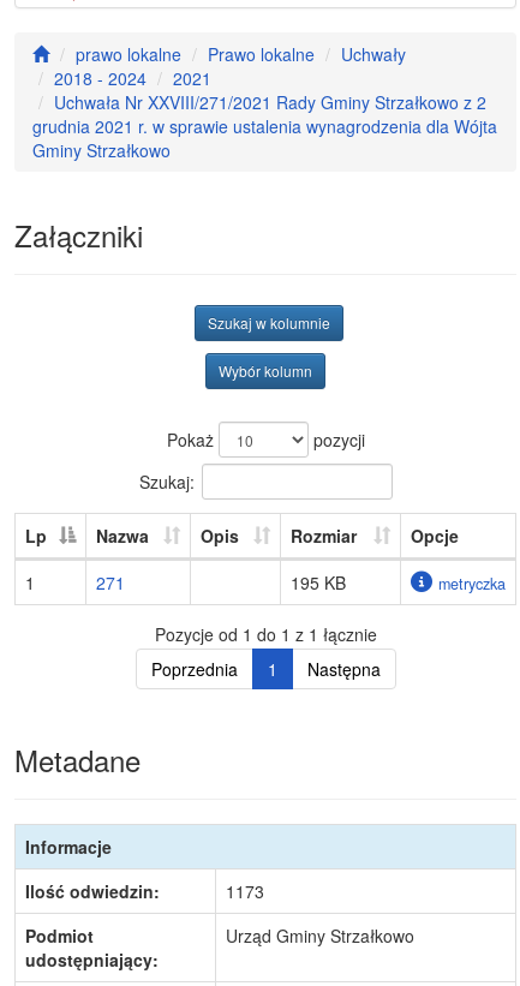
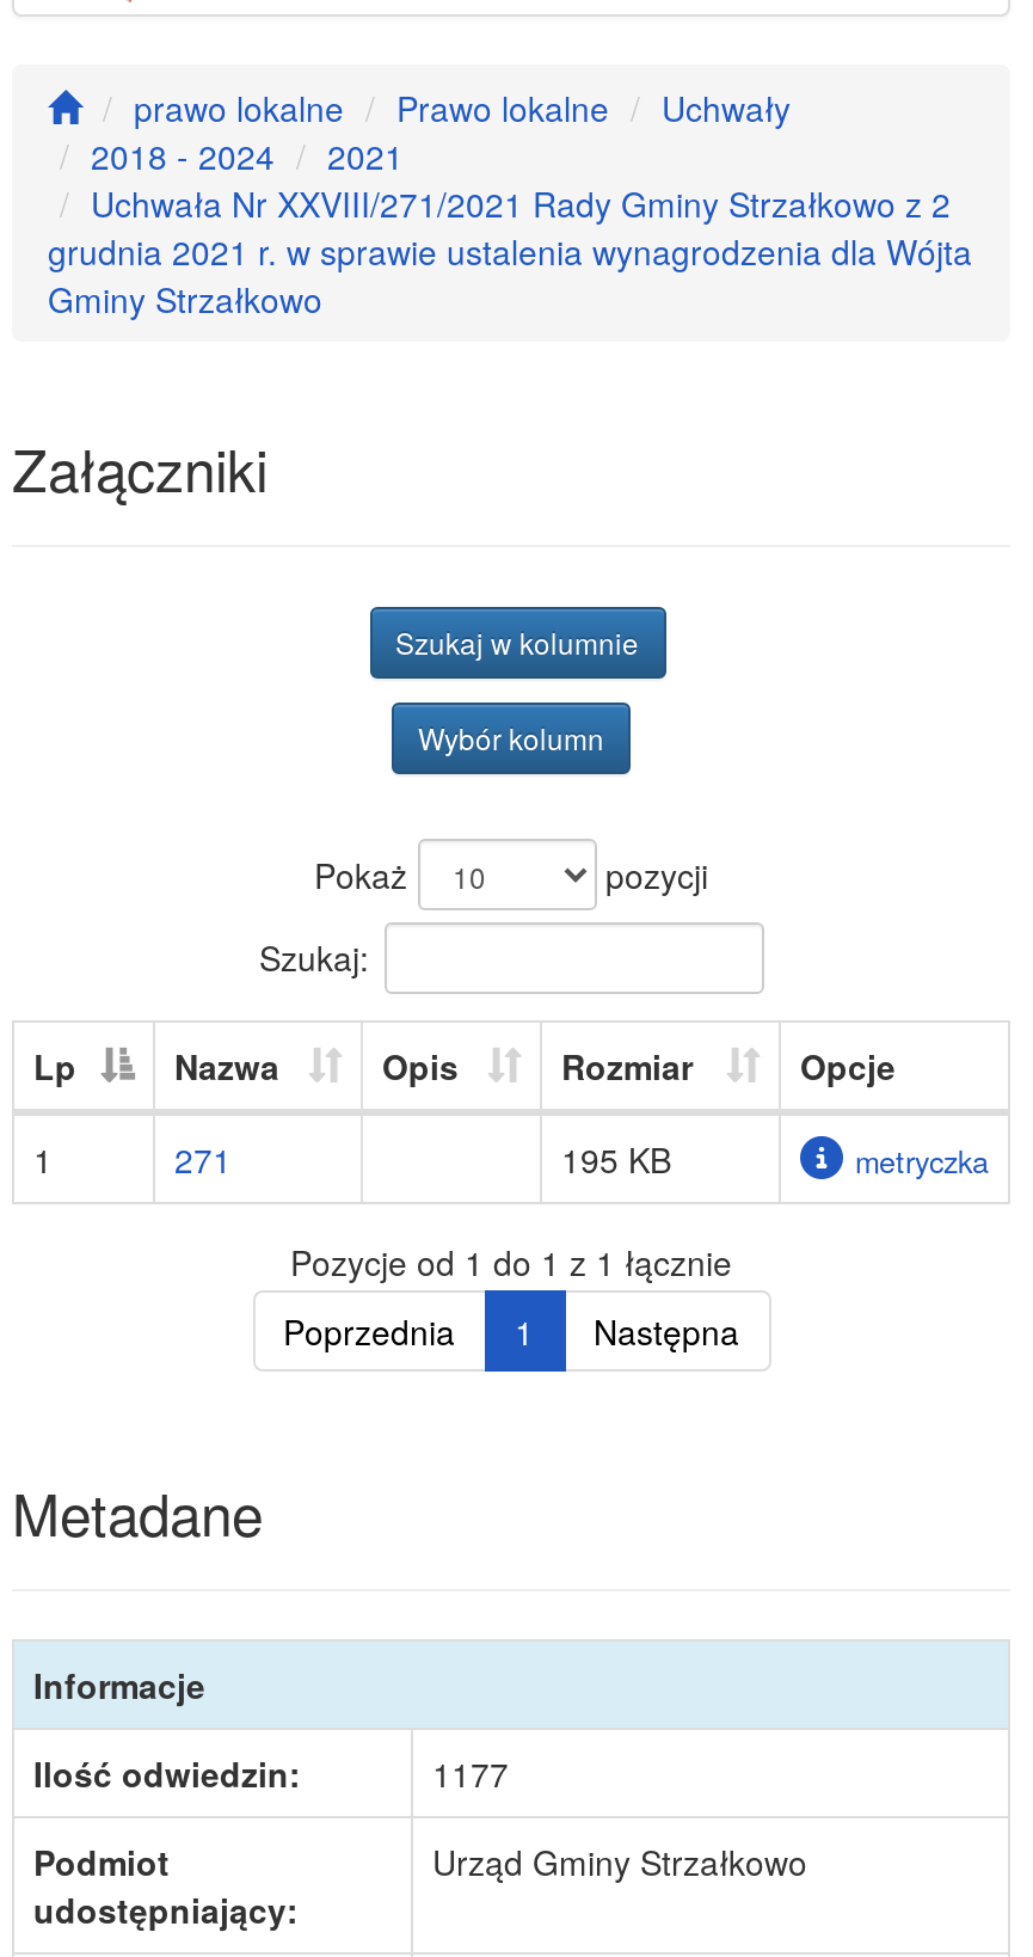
[226,879,264,903] 1173 -> [432,1749,509,1797] 1177

